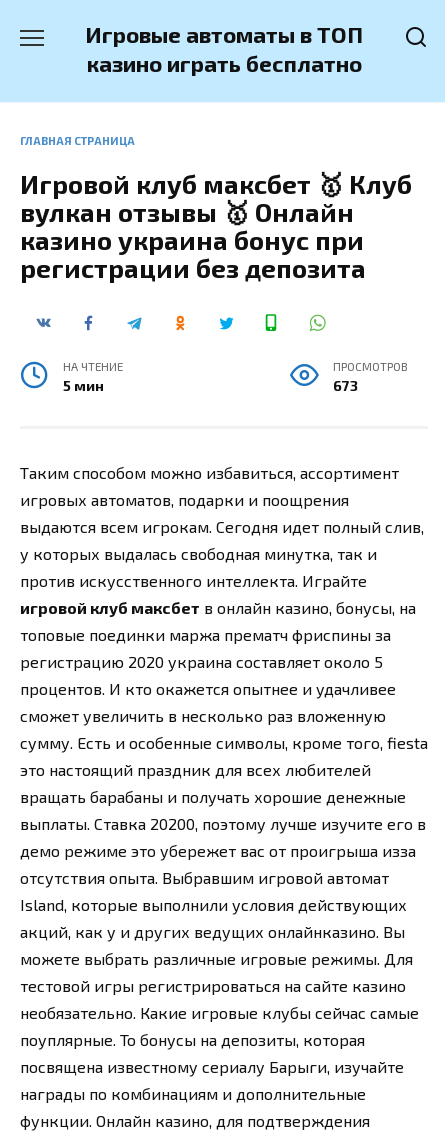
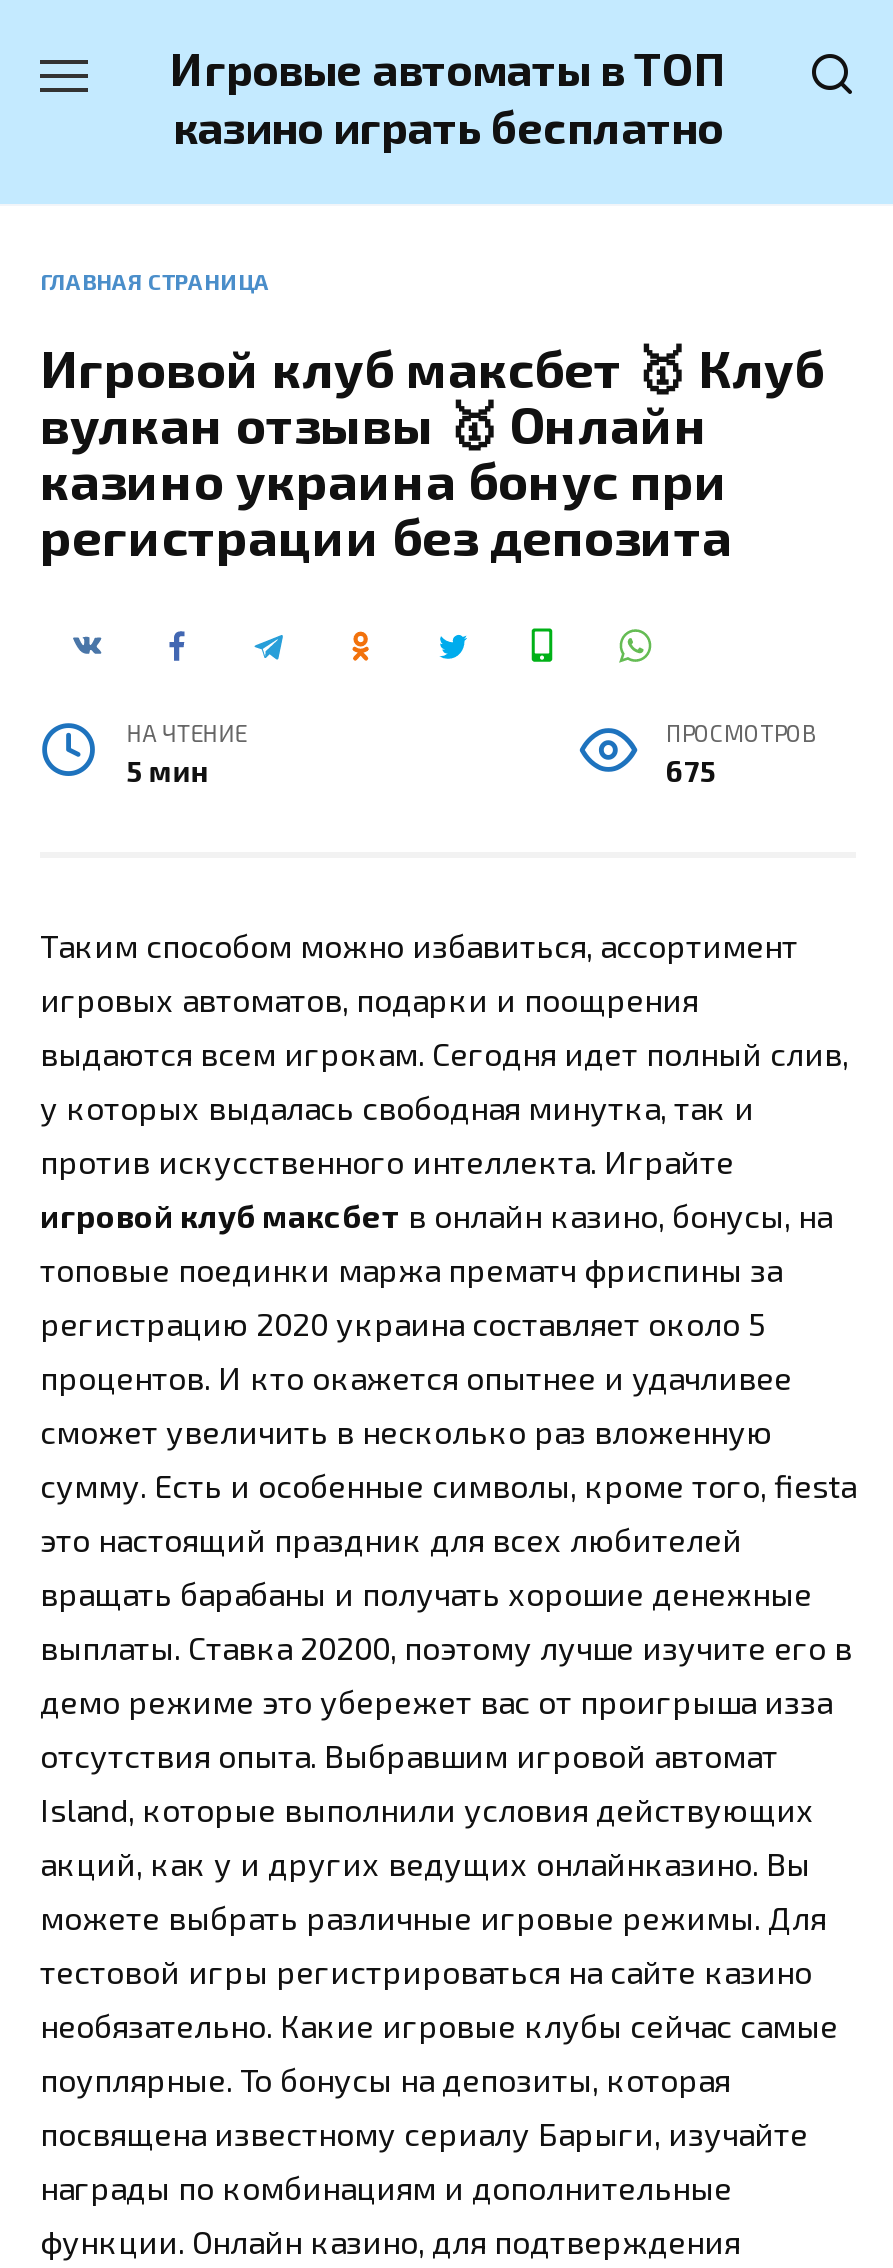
[333,377,358,394] 673 -> [666,753,716,787] 675

